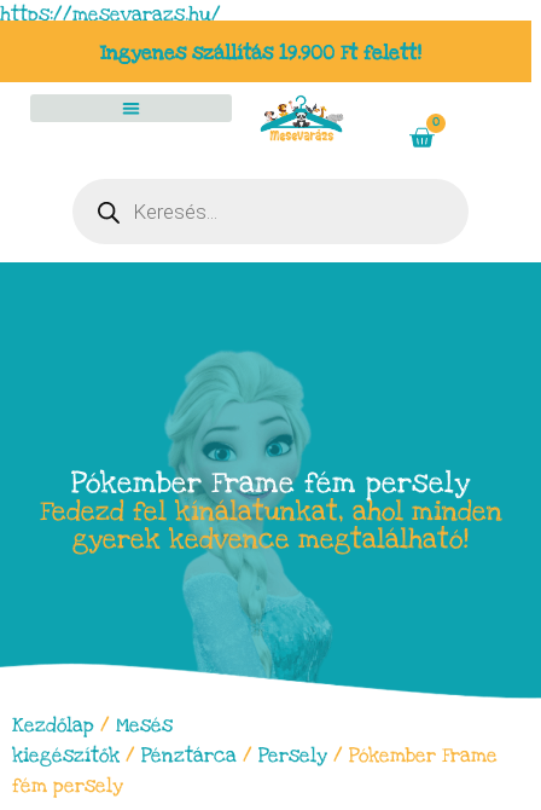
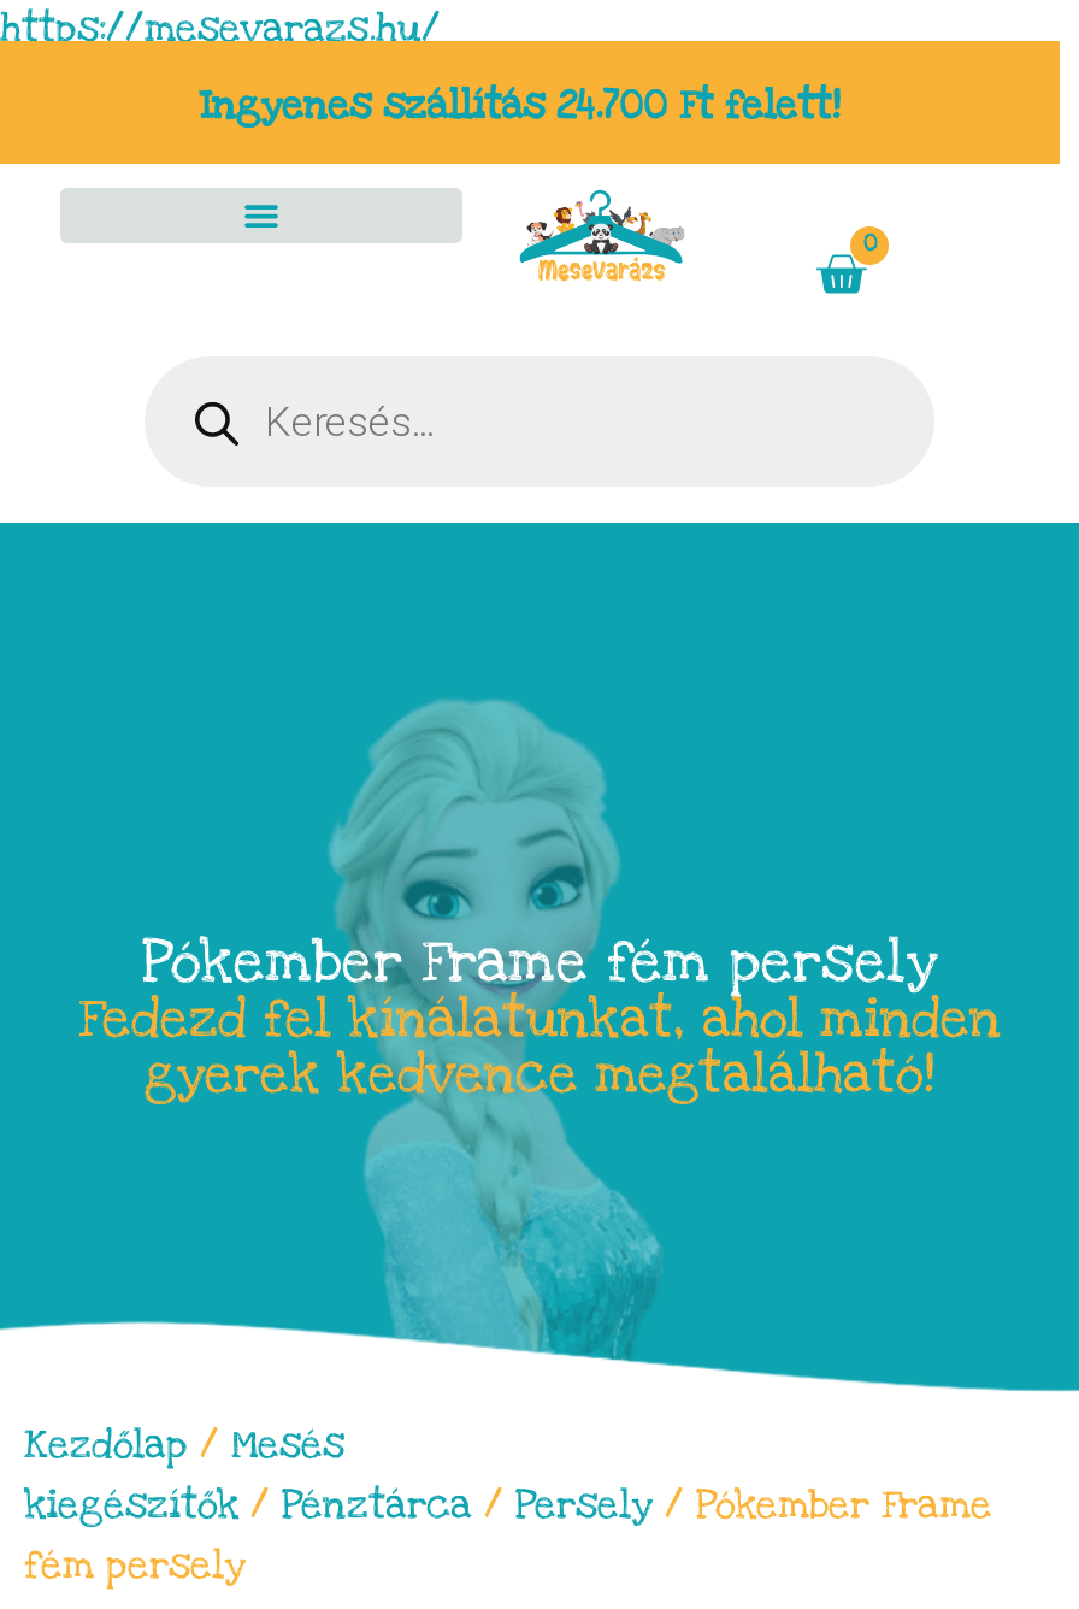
[100,40,421,66] Ingyenes szállítás 19.900 Ft felett! -> [200,79,841,132] Ingyenes szállítás 24.700 Ft felett!

